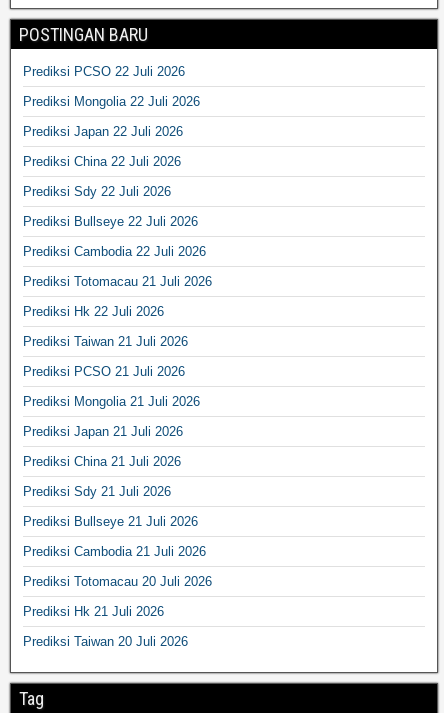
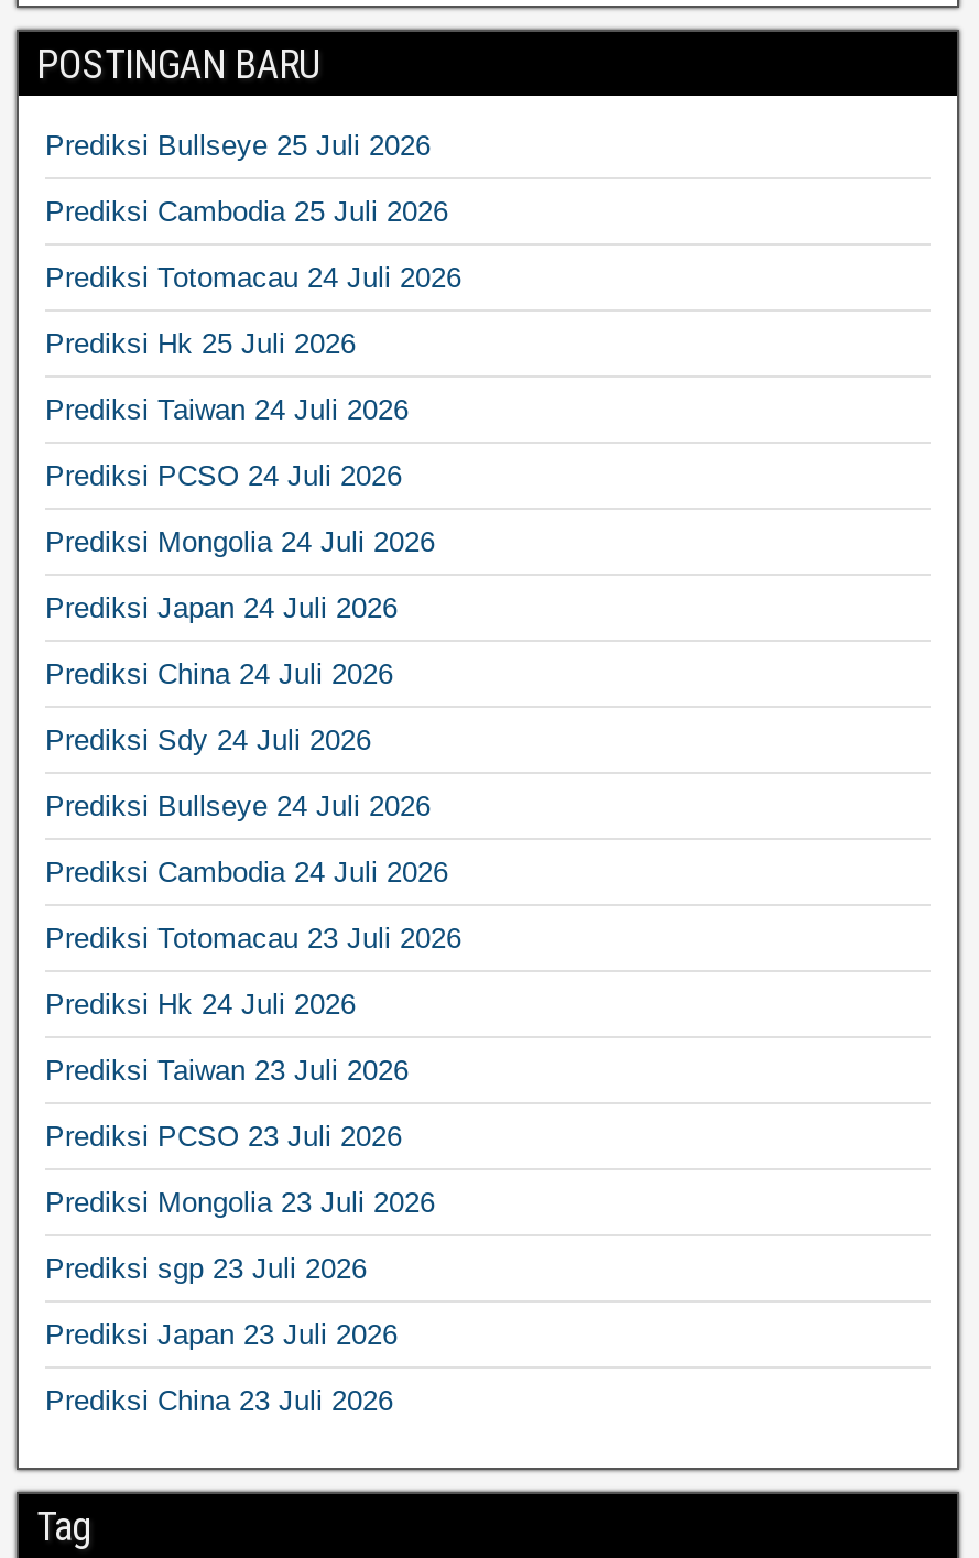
[23,64,185,79] Prediksi PCSO 22 Juli 2026 -> [45,128,431,161] Prediksi Bullseye 25 Juli 2026
[23,94,200,109] Prediksi Mongolia 22 Juli 2026 -> [45,194,448,227] Prediksi Cambodia 25 Juli 2026
[23,124,183,139] Prediksi Japan 22 Juli 2026 -> [45,261,461,294] Prediksi Totomacau 24 Juli 2026
[23,154,181,169] Prediksi China 22 Juli 2026 -> [45,327,356,360] Prediksi Hk 25 Juli 2026
[23,184,171,199] Prediksi Sdy 22 Juli 2026 -> [45,393,409,426] Prediksi Taiwan 24 Juli 2026
[23,214,198,229] Prediksi Bullseye 22 Juli 2026 -> [45,459,402,492] Prediksi PCSO 24 Juli 2026
[23,244,206,259] Prediksi Cambodia 22 Juli 2026 -> [45,525,435,558] Prediksi Mongolia 24 Juli 2026
[23,274,212,289] Prediksi Totomacau 21 Juli 2026 -> [45,591,398,624] Prediksi Japan 24 Juli 2026
[23,304,164,319] Prediksi Hk 22 Juli 2026 -> [45,657,393,690] Prediksi China 24 Juli 2026
[23,334,188,349] Prediksi Taiwan 21 Juli 2026 -> [45,723,371,756] Prediksi Sdy 24 Juli 2026
[23,364,185,379] Prediksi PCSO 21 Juli 2026 -> [45,789,431,822] Prediksi Bullseye 24 Juli 2026
[23,394,200,409] Prediksi Mongolia 21 Juli 2026 -> [45,855,448,888] Prediksi Cambodia 24 Juli 2026
[23,424,183,439] Prediksi Japan 21 Juli 2026 -> [45,921,461,954] Prediksi Totomacau 23 Juli 2026
[23,454,181,469] Prediksi China 21 Juli 2026 -> [45,987,356,1020] Prediksi Hk 24 Juli 2026
[23,484,171,499] Prediksi Sdy 21 Juli 2026 -> [45,1053,409,1086] Prediksi Taiwan 23 Juli 2026
[23,514,198,529] Prediksi Bullseye 21 Juli 2026 -> [45,1119,402,1152] Prediksi PCSO 23 Juli 2026
[23,544,206,559] Prediksi Cambodia 21 Juli 2026 -> [45,1185,435,1218] Prediksi Mongolia 23 Juli 2026
[23,574,212,589] Prediksi Totomacau 20 Juli 2026 -> [45,1251,367,1284] Prediksi sgp 23 Juli 2026
[23,604,164,619] Prediksi Hk 21 Juli 2026 -> [45,1318,398,1351] Prediksi Japan 23 Juli 2026
[23,634,188,649] Prediksi Taiwan 20 Juli 2026 -> [45,1384,393,1417] Prediksi China 23 Juli 2026

